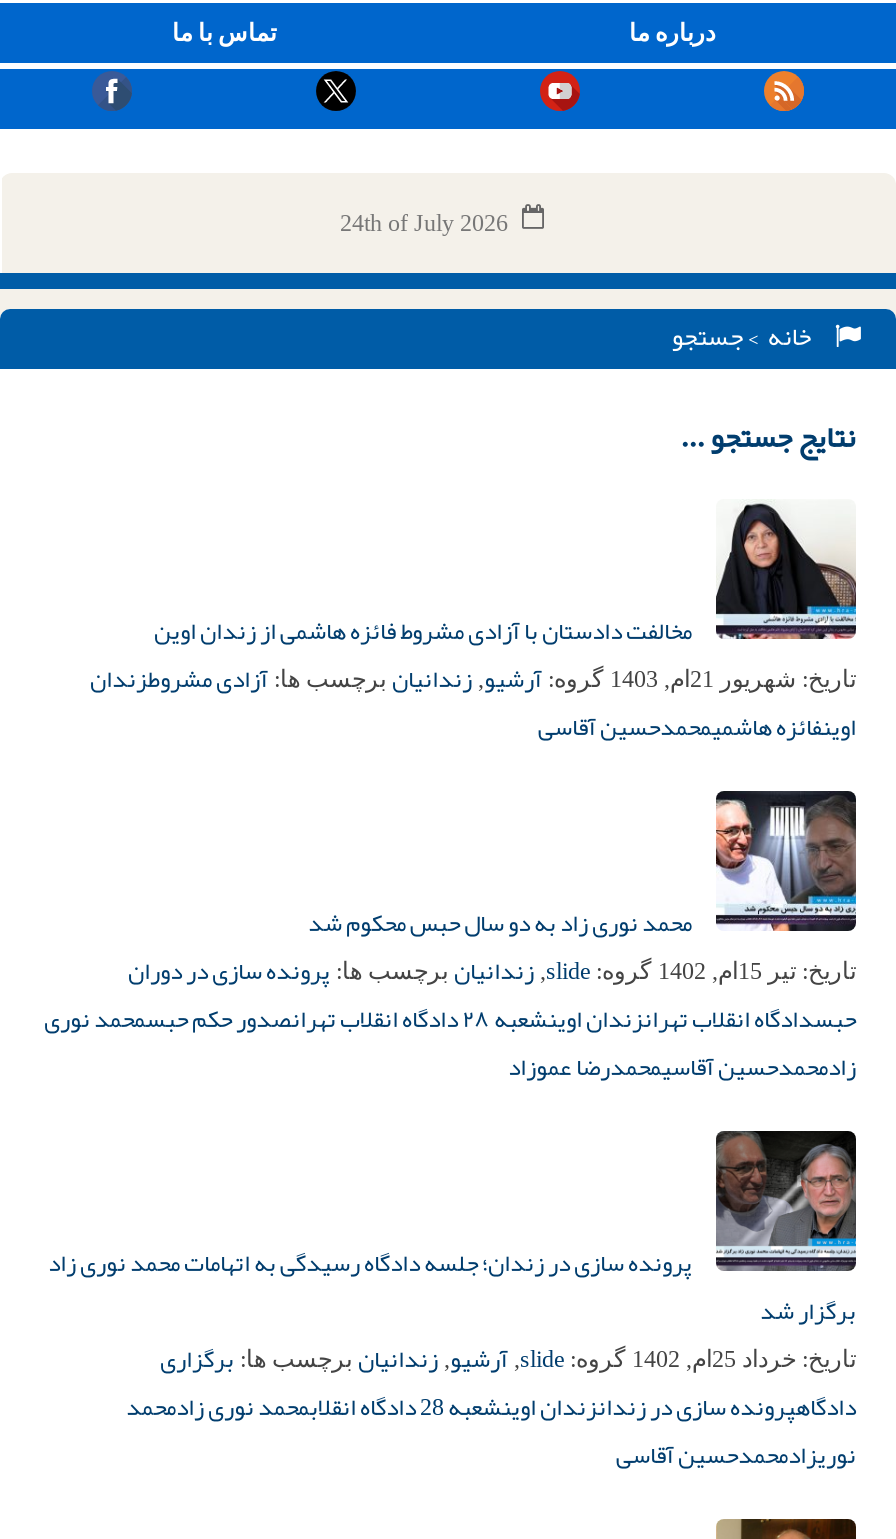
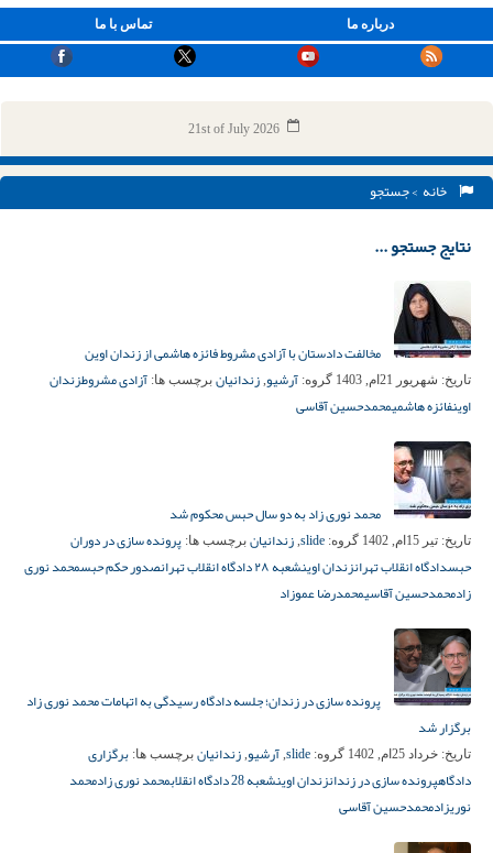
[340,209,508,237] 24th of July 2026 -> [188,121,279,136] 21st of July 2026

